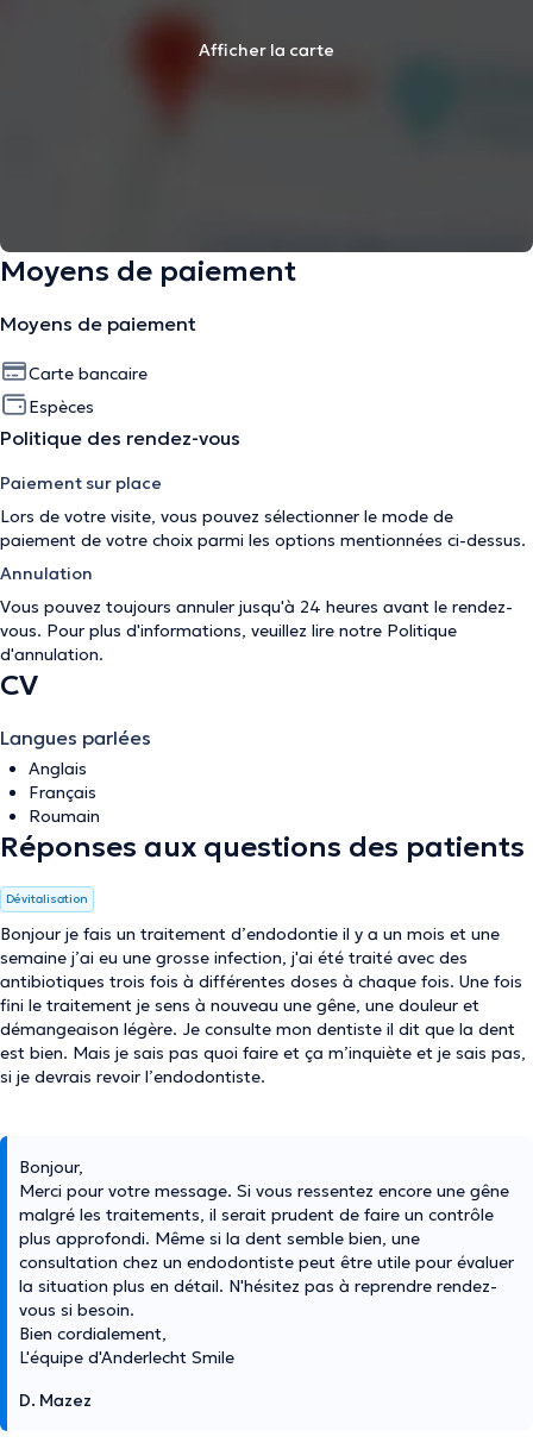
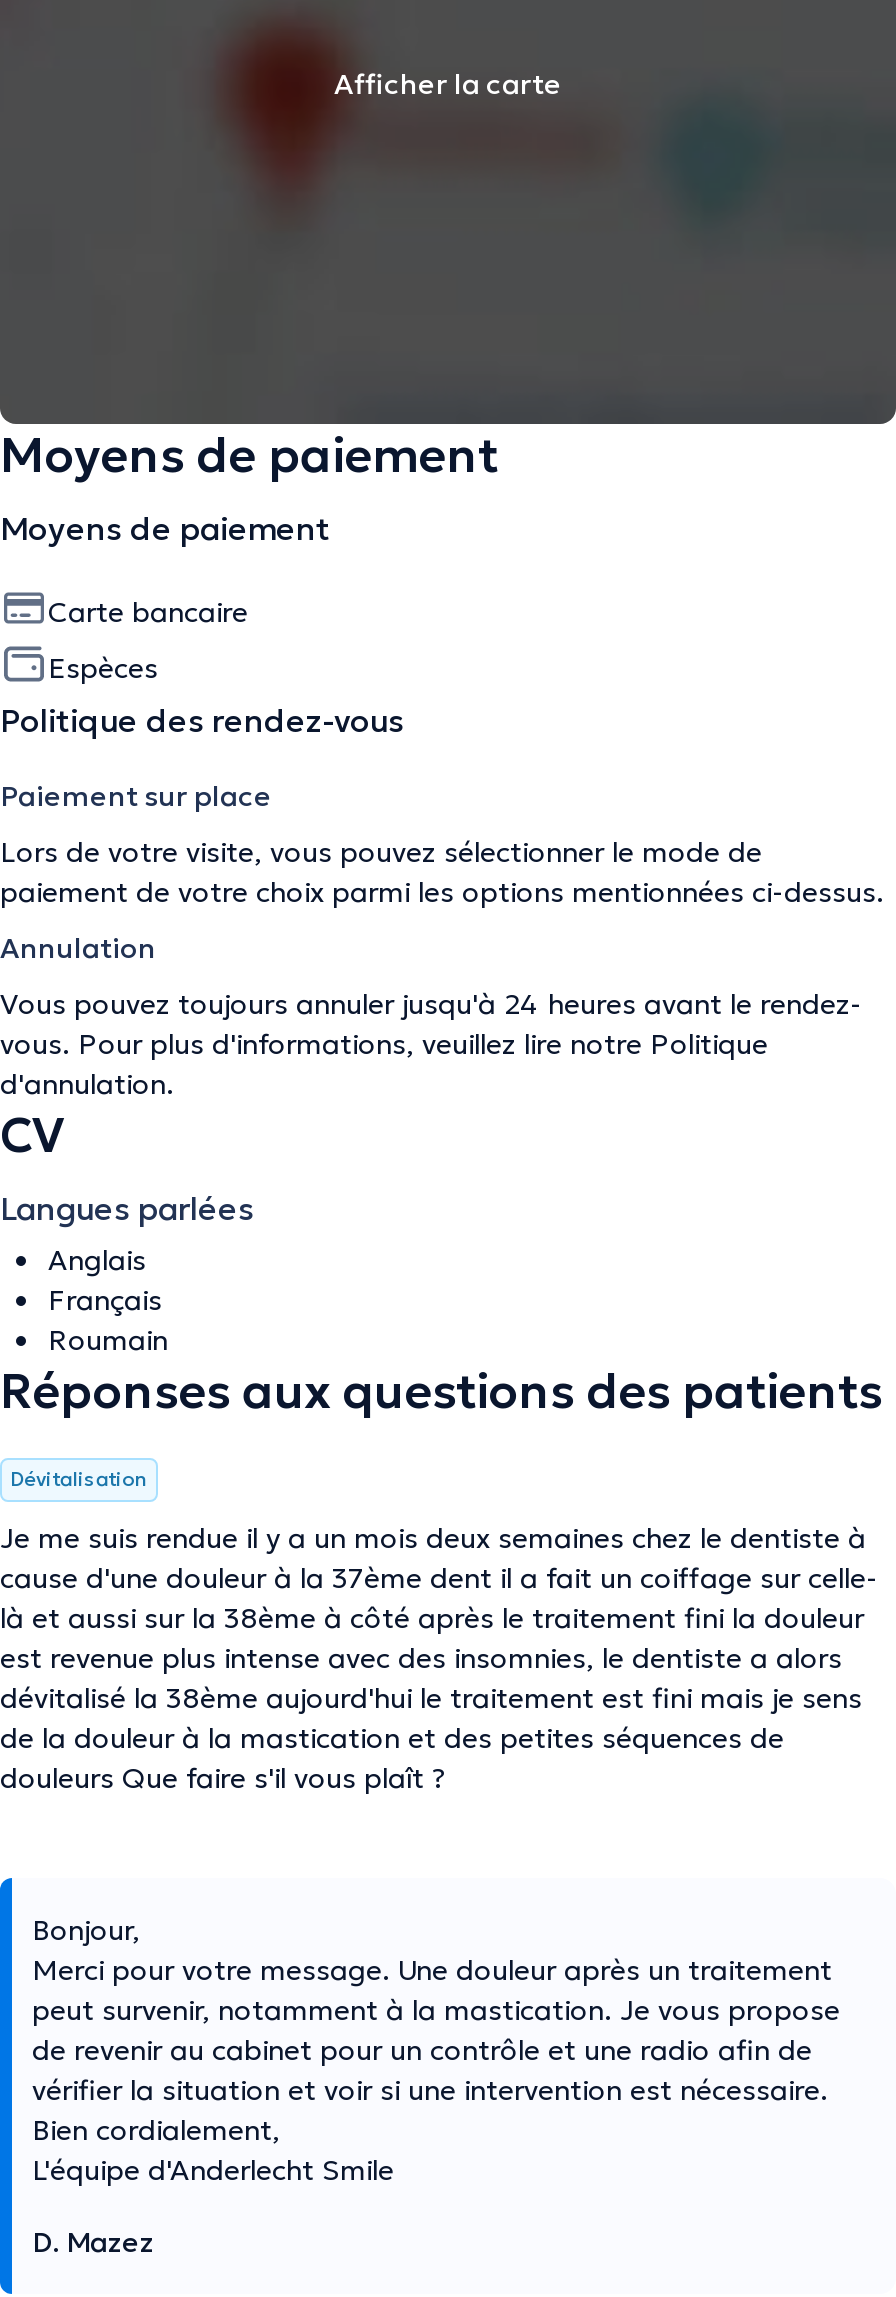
[0,923,526,1087] Bonjour je fais un traitement d’endodontie il y a un mois et une | semaine j’ai eu une grosse infection, j'ai été traité avec des | antibiotiques trois fois à différentes doses à chaque fois. Une fois | fini le traitement je sens à nouveau une gêne, une douleur et | démangeaison légère. Je consulte mon dentiste il dit que la dent | est bien. Mais je sais pas quoi faire et ça m’inquiète et je sais pas, | si je devrais revoir l’endodontiste. -> [0,1519,878,1795] Je me suis rendue il y a un mois deux semaines chez le dentiste à | cause d'une douleur à la 37ème dent il a fait un coiffage sur celle- | là et aussi sur la 38ème à côté après le traitement fini la douleur | est revenue plus intense avec des insomnies, le dentiste a alors | dévitalisé la 38ème aujourd'hui le traitement est fini mais je sens | de la douleur à la mastication et des petites séquences de | douleurs Que faire s'il vous plaît ?
[19,1180,514,1320] Merci pour votre message. Si vous ressentez encore une gêne | malgré les traitements, il serait prudent de faire un contrôle | plus approfondi. Même si la dent semble bien, une | consultation chez un endodontiste peut être utile pour évaluer | la situation plus en détail. N'hésitez pas à reprendre rendez- | vous si besoin. -> [32,1951,840,2107] Merci pour votre message. Une douleur après un traitement | peut survenir, notamment à la mastication. Je vous propose | de revenir au cabinet pour un contrôle et une radio afin de | vérifier la situation et voir si une intervention est nécessaire.

